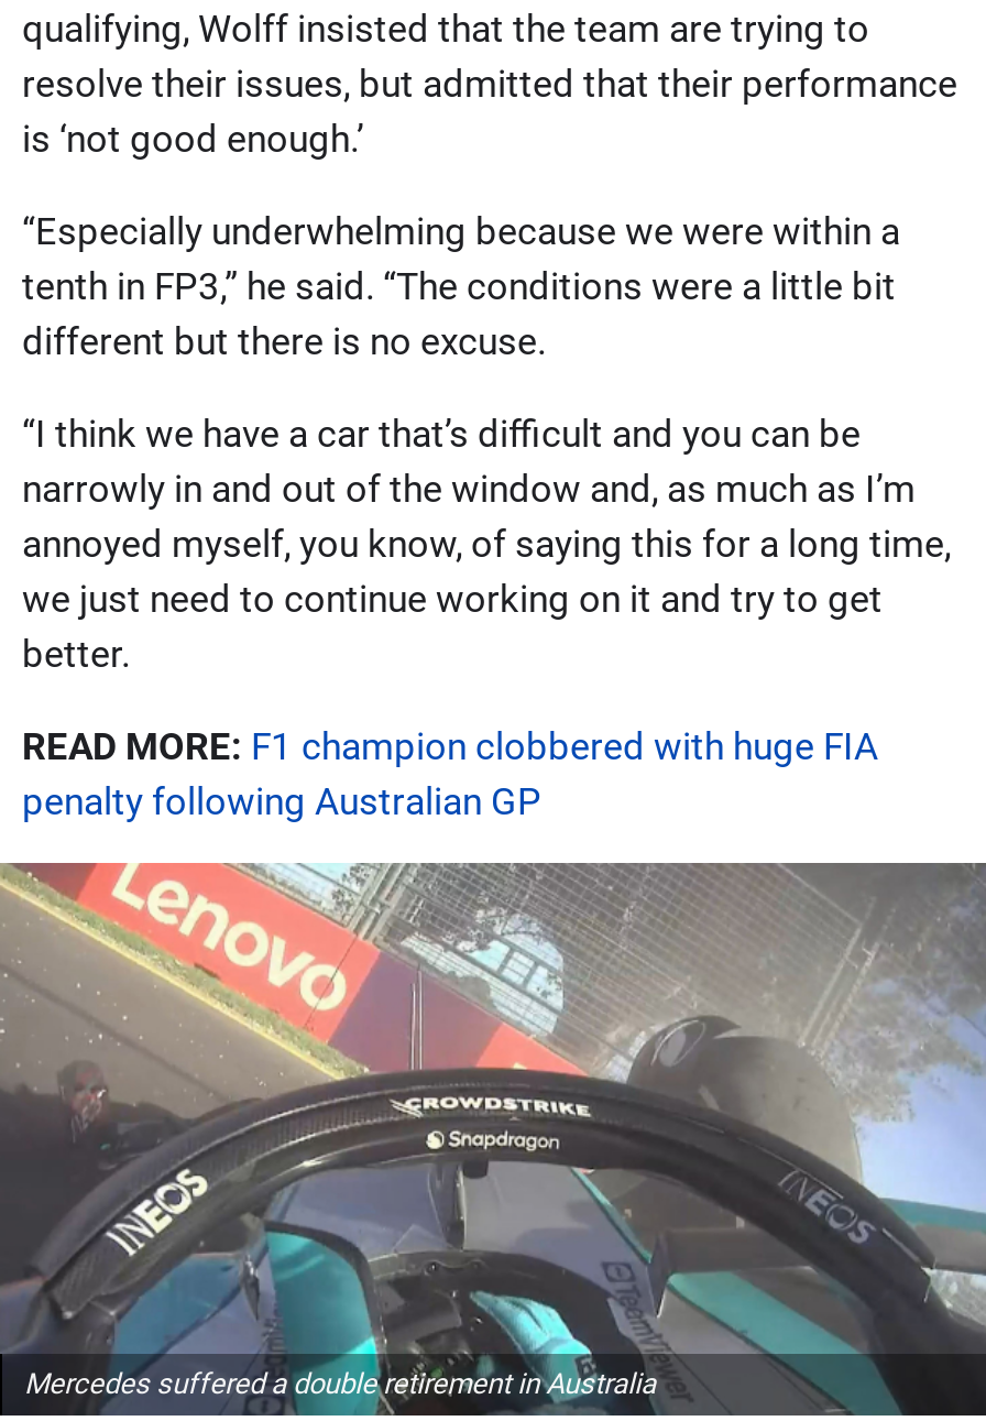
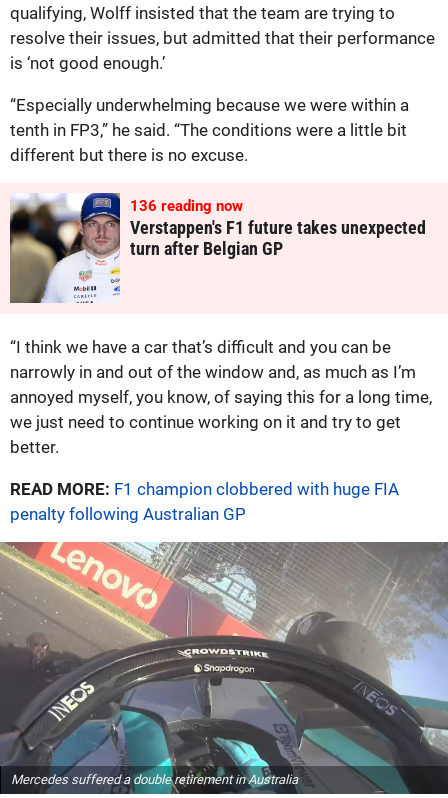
none -> [9,192,426,304] [image] | 136 reading now | Verstappen's F1 future takes unexpected | turn after Belgian GP

